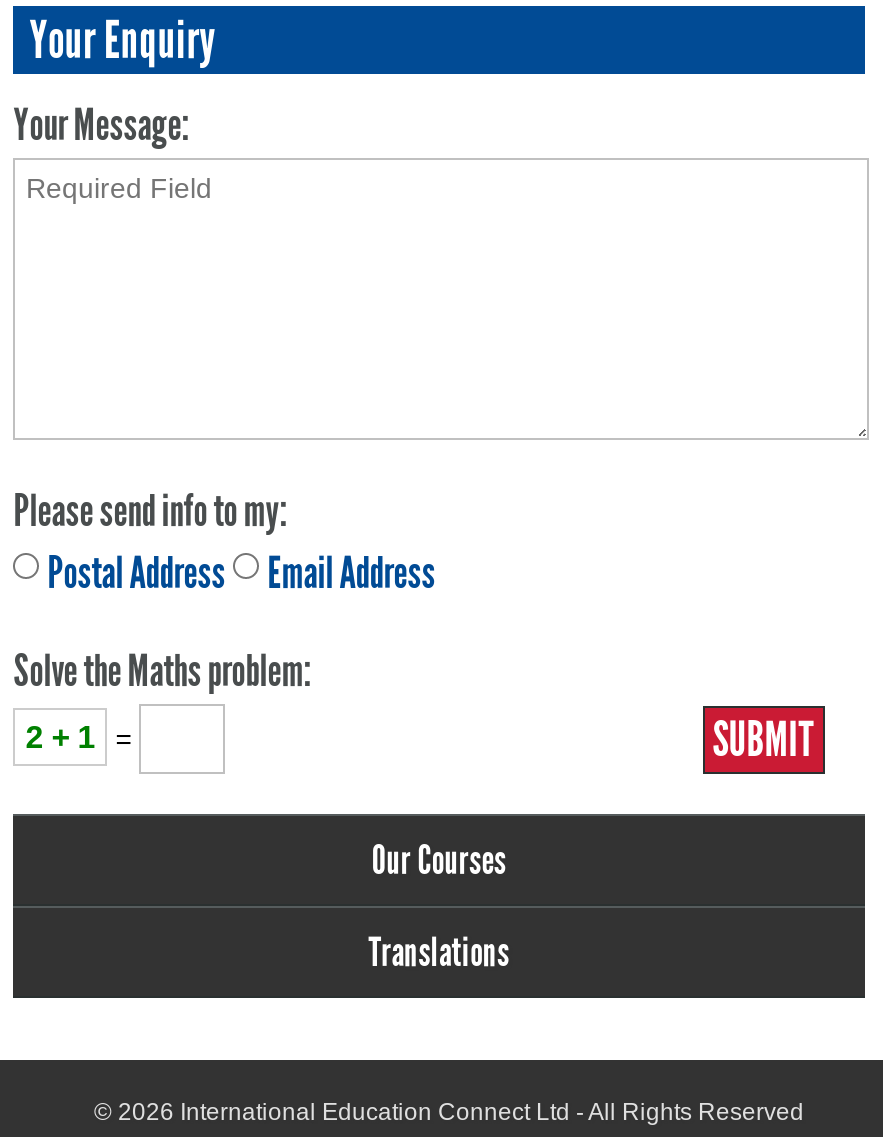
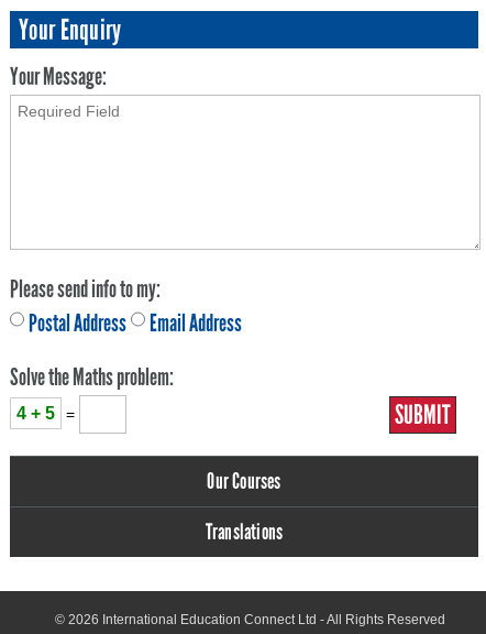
[25,721,139,755] 2 + 1 = -> [17,404,79,423] 4 + 5 =

